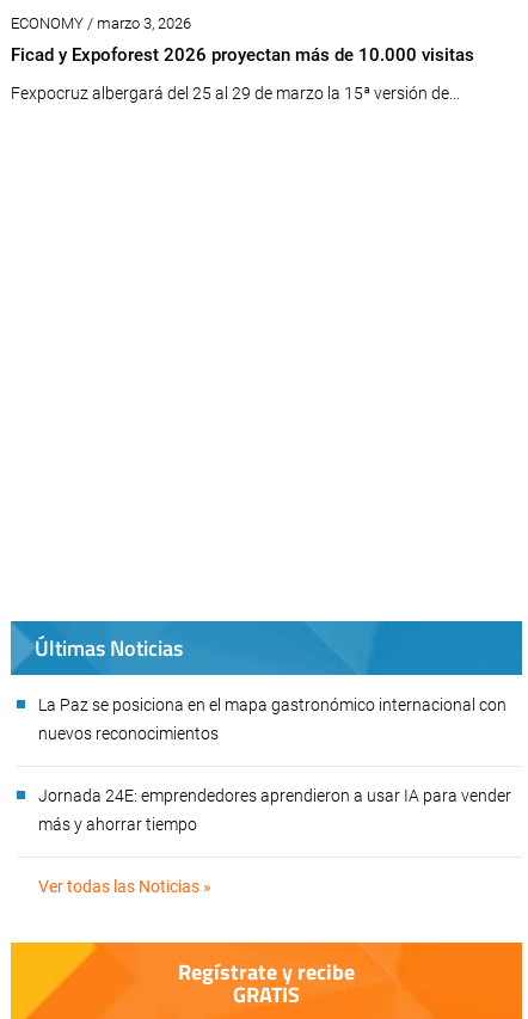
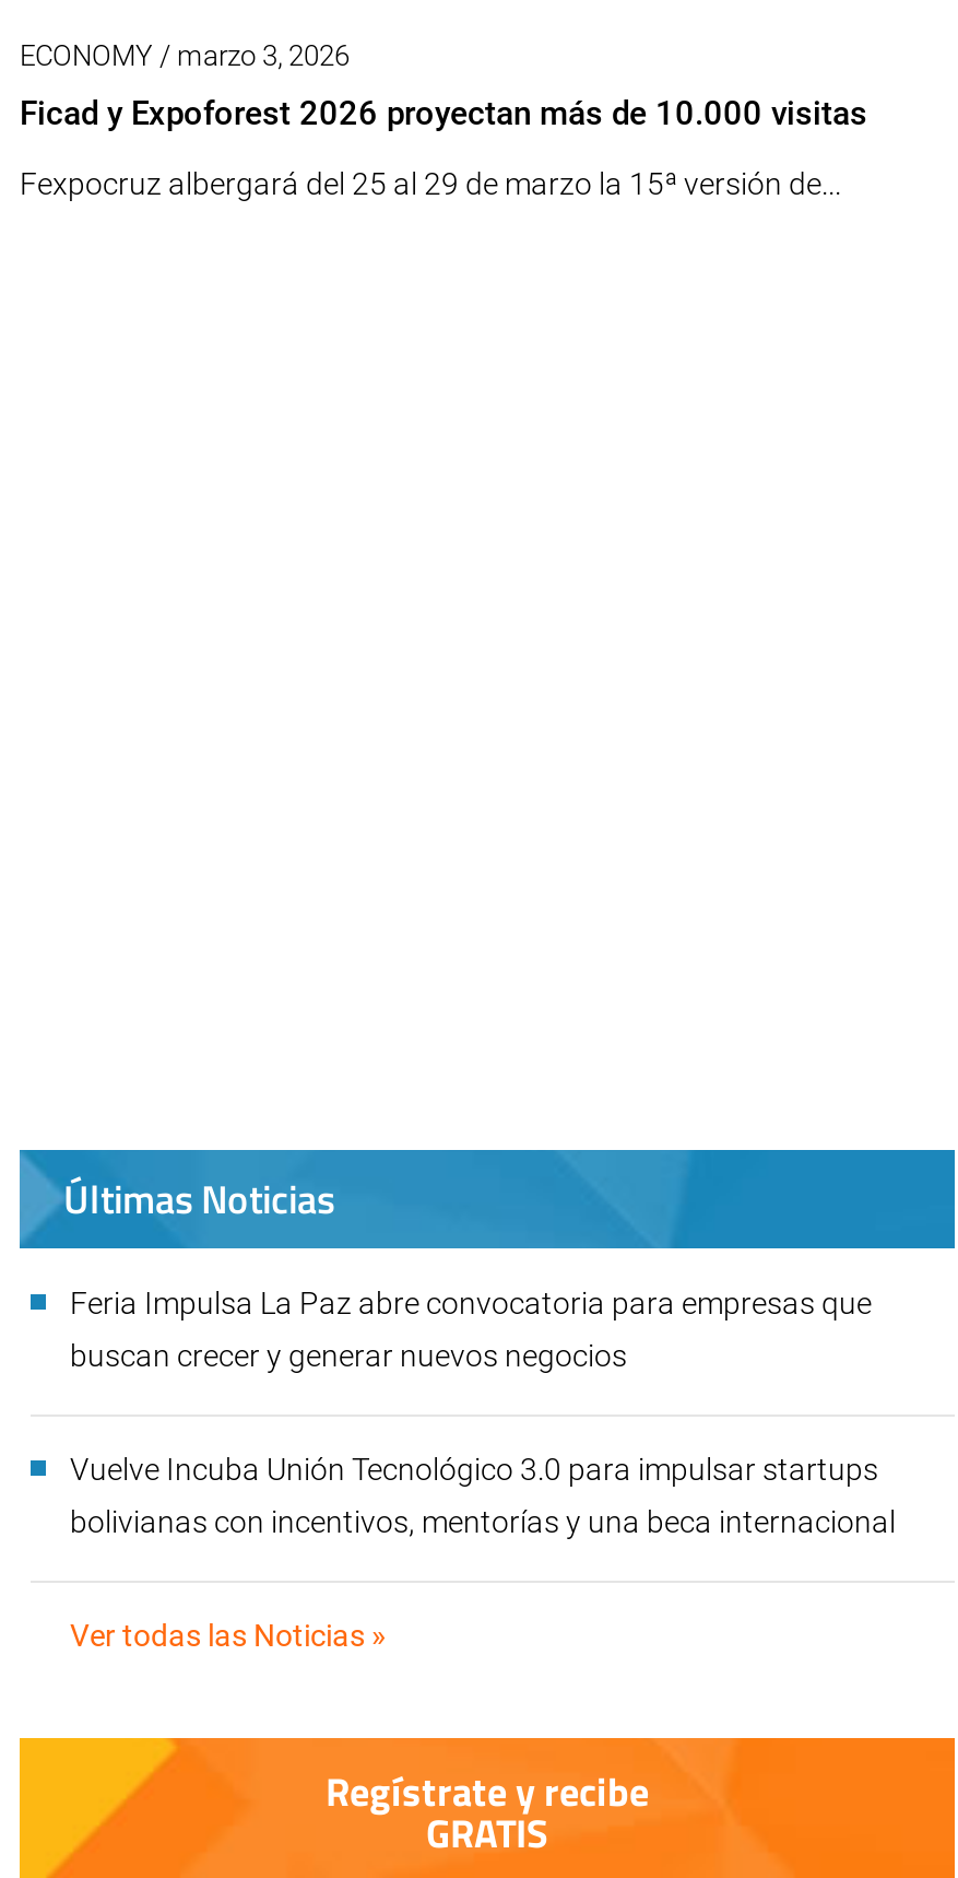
[38,695,506,714] La Paz se posiciona en el mapa gastronómico internacional con -> [70,1285,872,1320] Feria Impulsa La Paz abre convocatoria para empresas que
[38,724,219,743] nuevos reconocimientos -> [70,1338,627,1373] buscan crecer y generar nuevos negocios
[38,786,511,805] Jornada 24E: emprendedores aprendieron a usar IA para vender -> [70,1451,878,1486] Vuelve Incuba Unión Tecnológico 3.0 para impulsar startups
[38,814,197,834] más y ahorrar tiempo -> [70,1504,902,1539] bolivianas con incentivos, mentorías y una beca internacional

